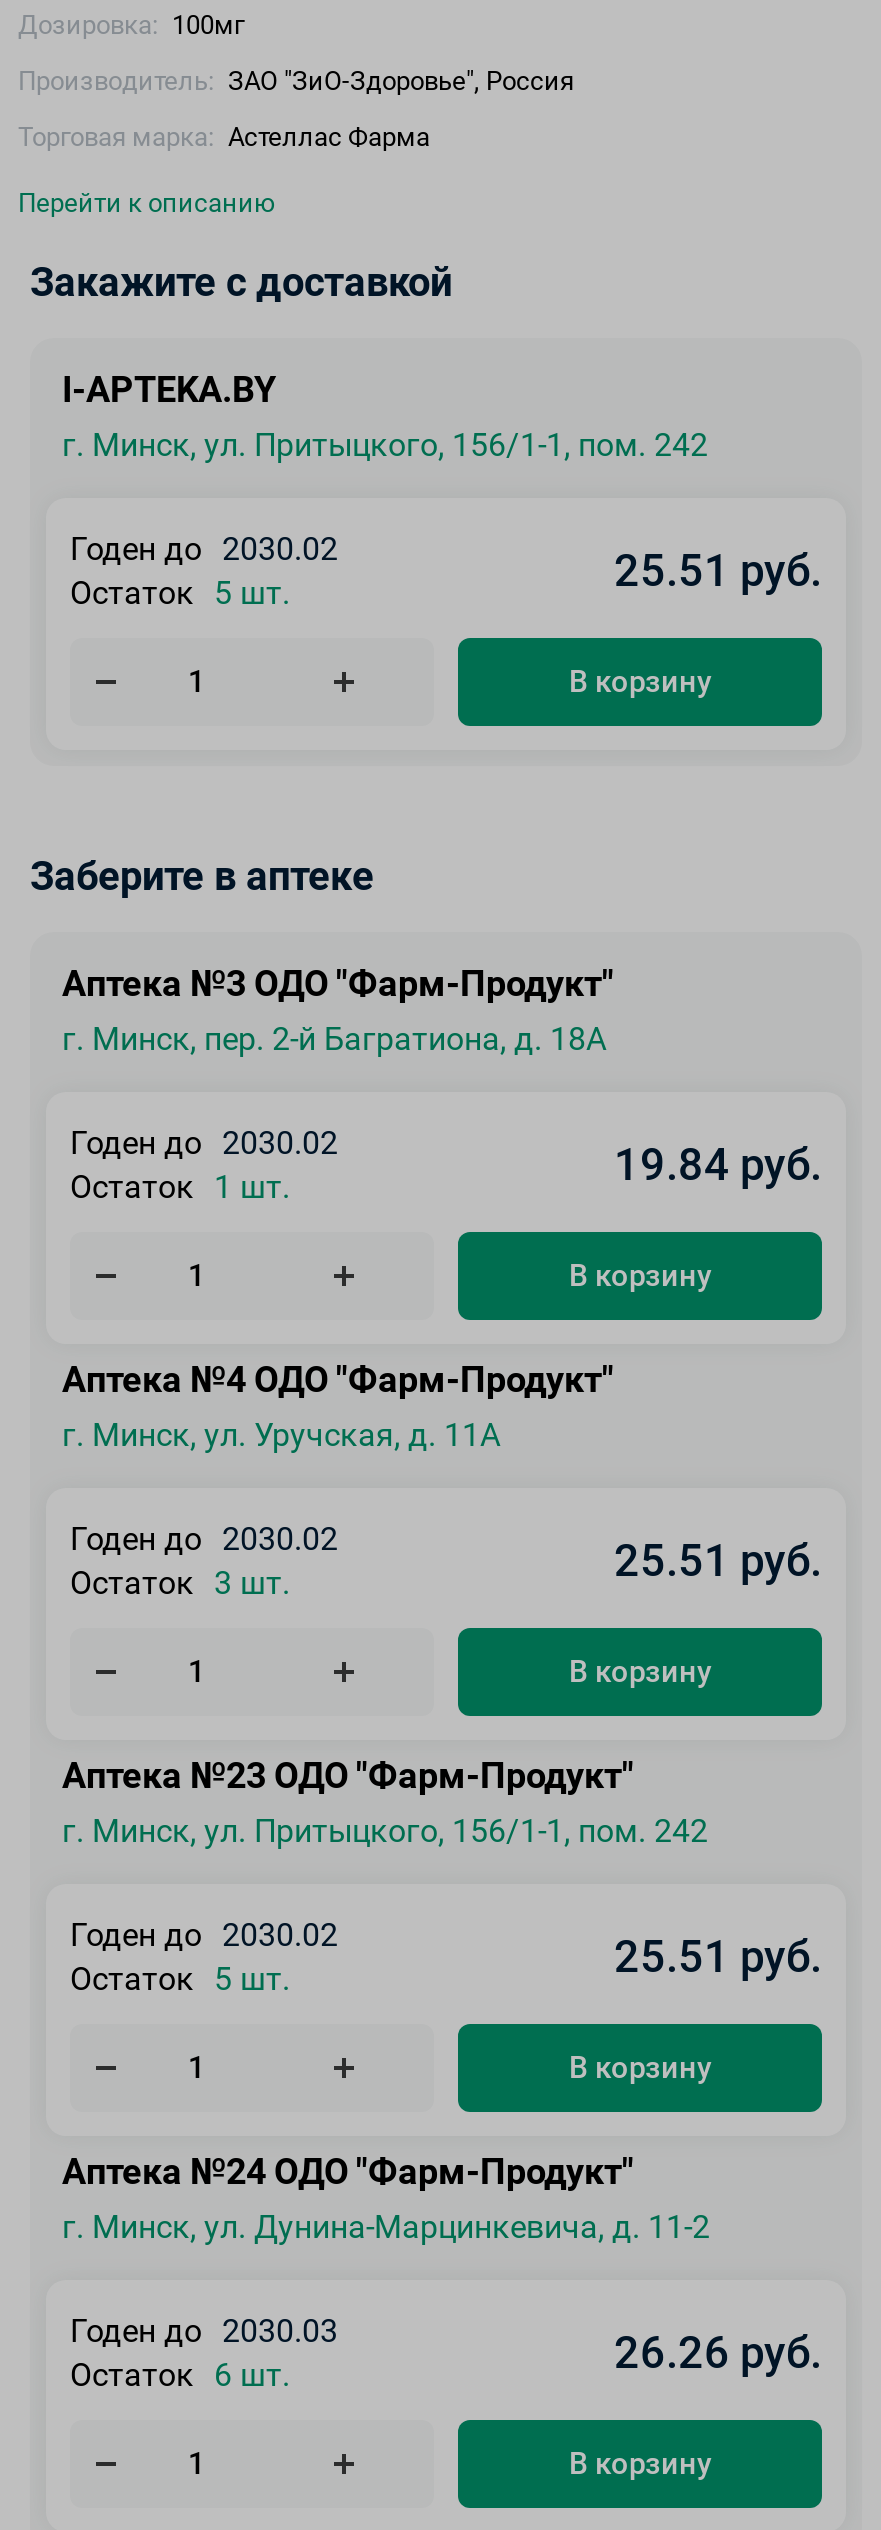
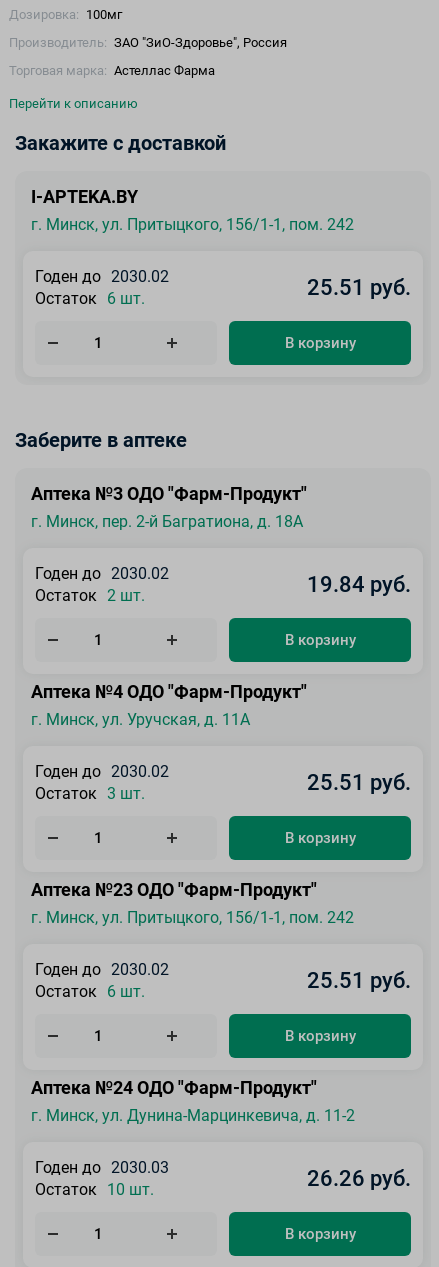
[70,573,290,611] Остаток 5 шт. -> [35,289,145,308] Остаток 6 шт.
[70,1167,290,1205] Остаток 1 шт. -> [35,586,145,605] Остаток 2 шт.
[70,1959,290,1997] Остаток 5 шт. -> [35,982,145,1001] Остаток 6 шт.
[70,2355,290,2393] Остаток 6 шт. -> [35,1180,154,1199] Остаток 10 шт.

